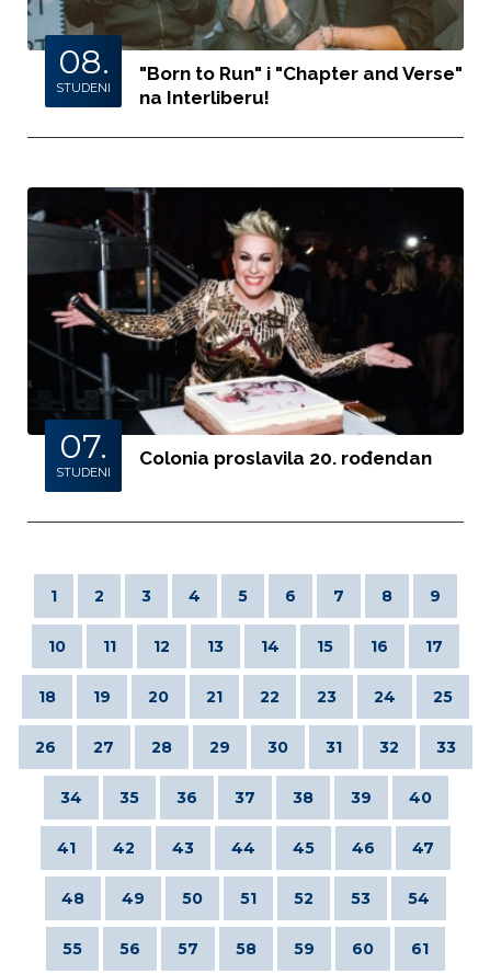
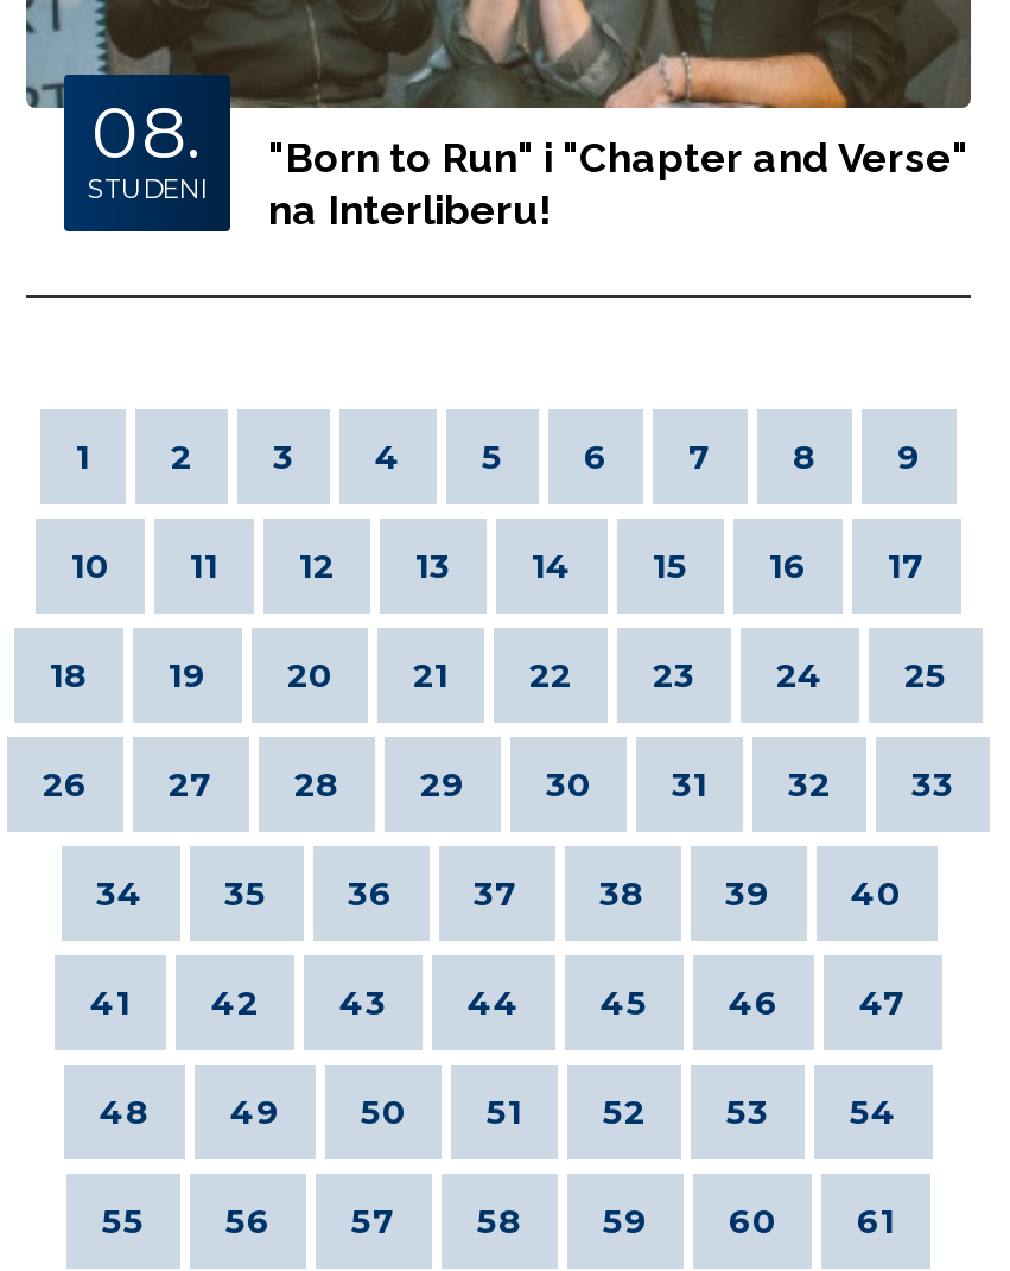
[27,186,464,480] [image] | 07. | STUDENI -> none
[139,447,432,469] Colonia proslavila 20. rođendan -> none

